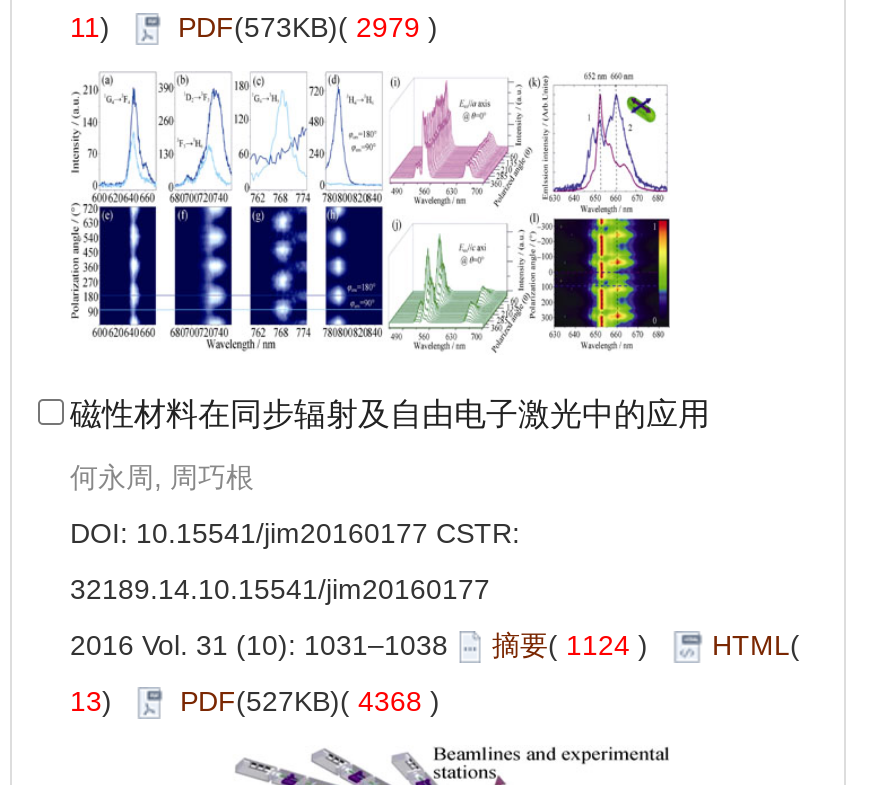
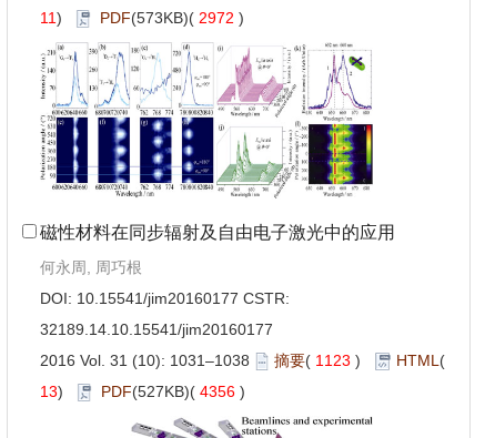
[70,11,438,43] 11) PDF(573KB)(2979) -> [40,9,244,27] 11) PDF(573KB)(2972)
[70,629,800,661] 2016 Vol. 31 (10): 1031–1038 摘要(1124) HTML( -> [40,352,445,369] 2016 Vol. 31 (10): 1031–1038 摘要(1123) HTML(
[70,685,440,717] 13) PDF(527KB)(4368) -> [40,383,245,400] 13) PDF(527KB)(4356)

